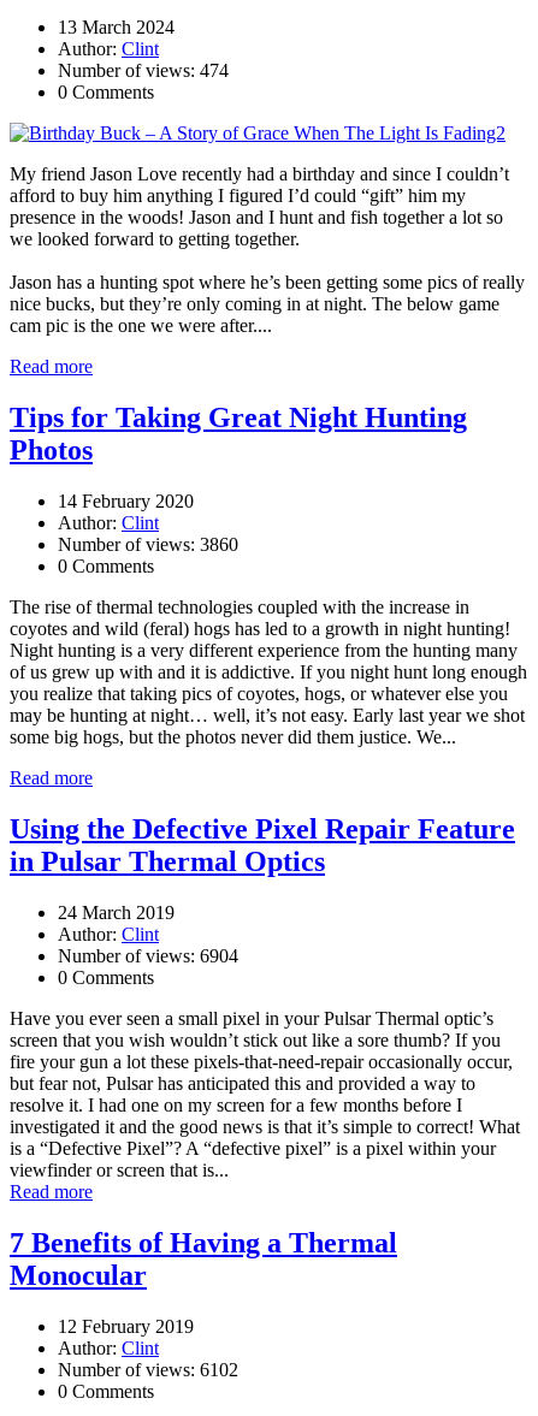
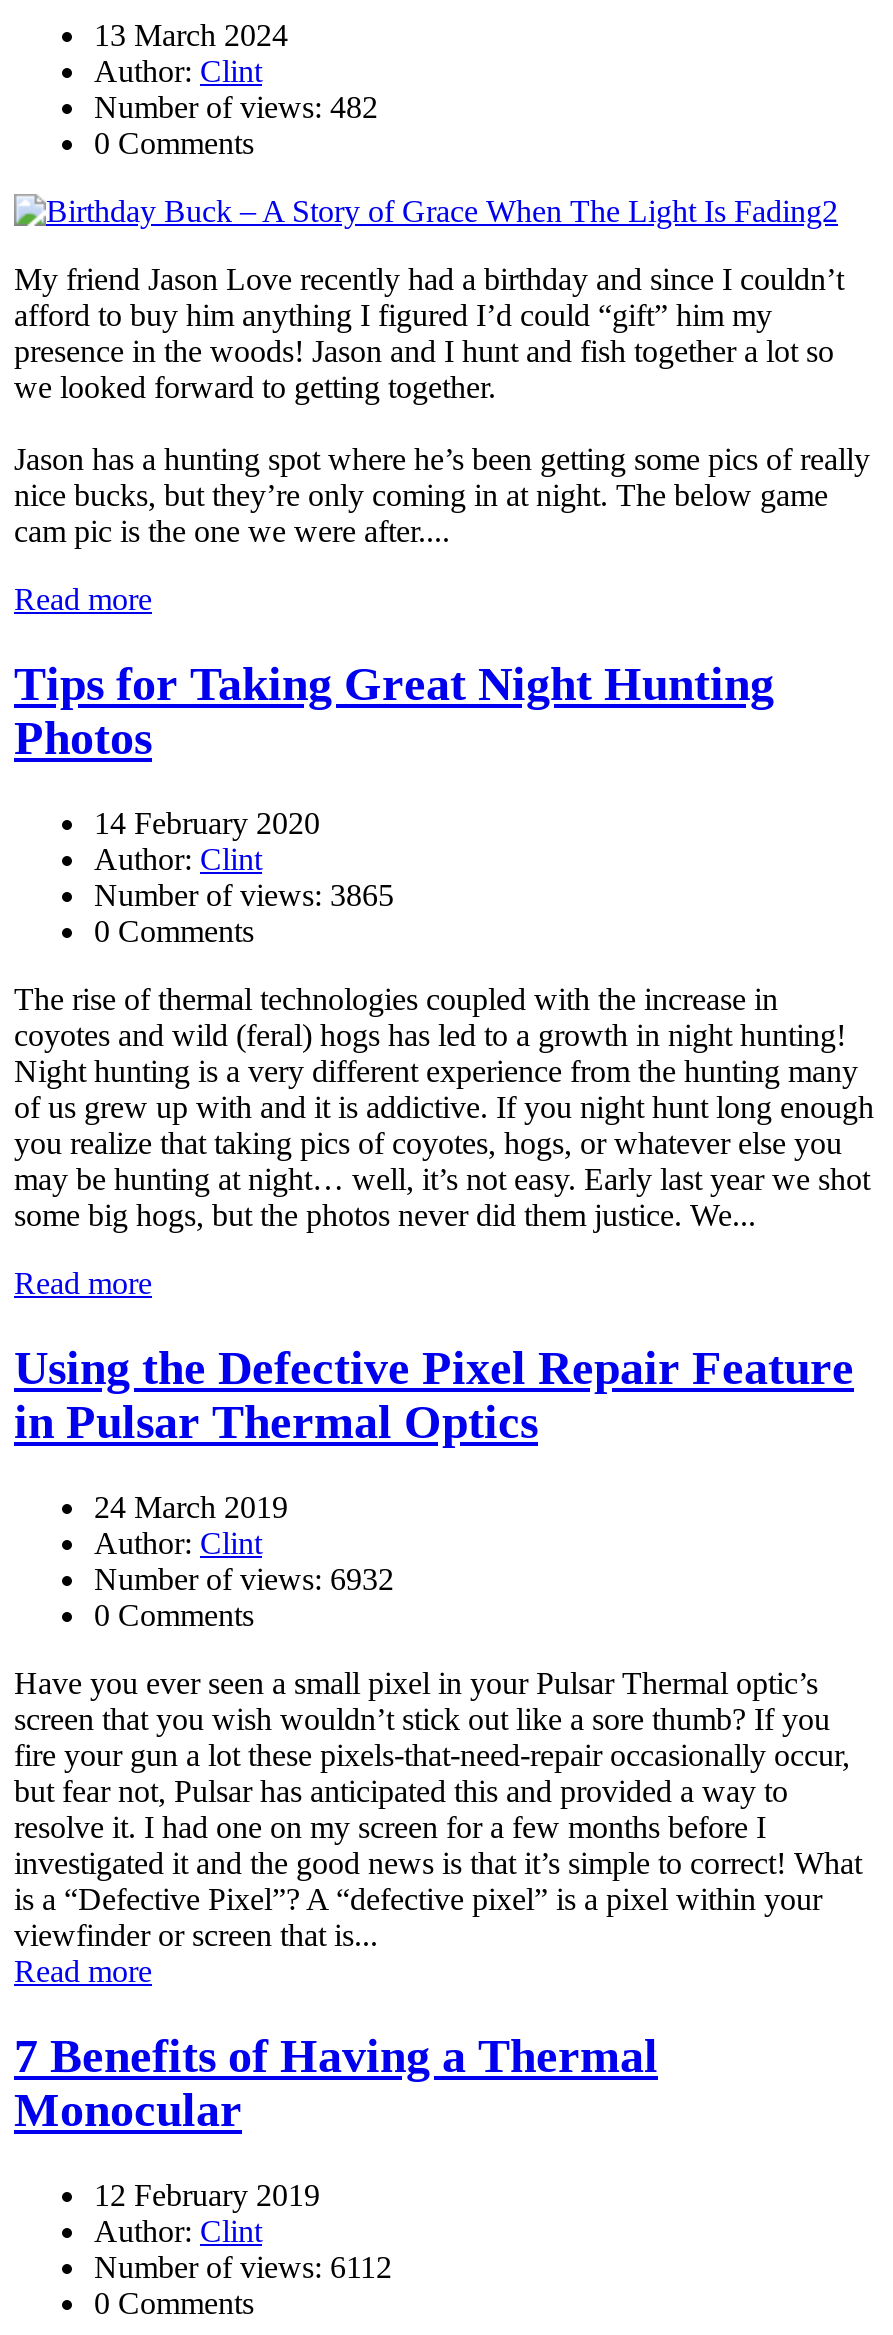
[58,61,229,81] Number of views: 474 -> [94,91,378,125] Number of views: 482
[58,534,238,555] Number of views: 3860 -> [94,878,394,912] Number of views: 3865
[58,946,238,966] Number of views: 6904 -> [94,1562,394,1596] Number of views: 6932
[58,1359,238,1380] Number of views: 6102 -> [94,2250,392,2284] Number of views: 6112

